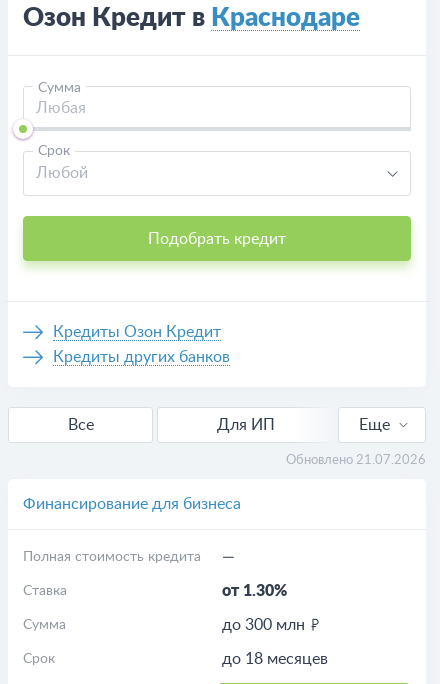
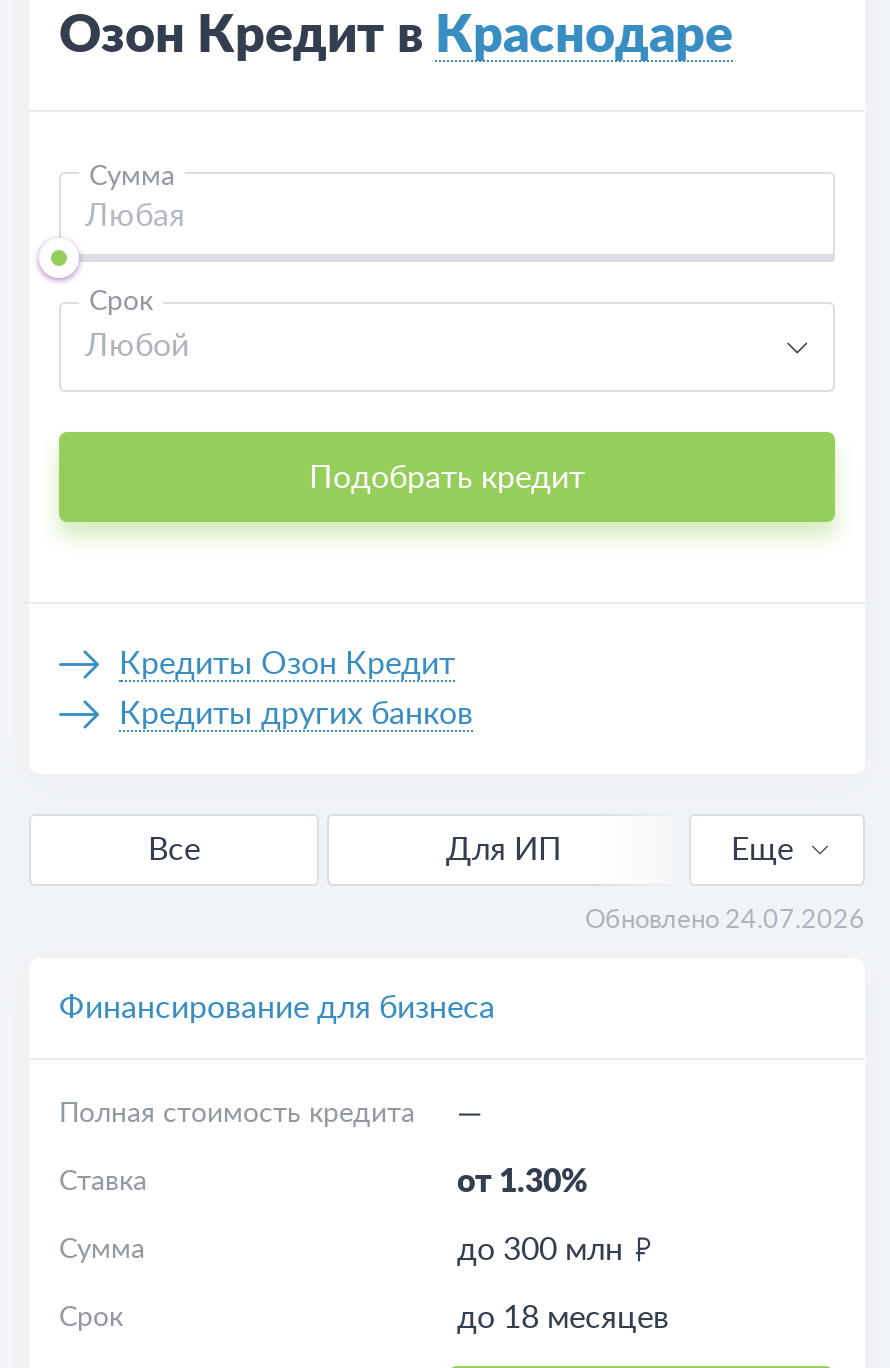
[286,454,426,467] Обновлено 21.07.2026 -> [585,908,865,934] Обновлено 24.07.2026

